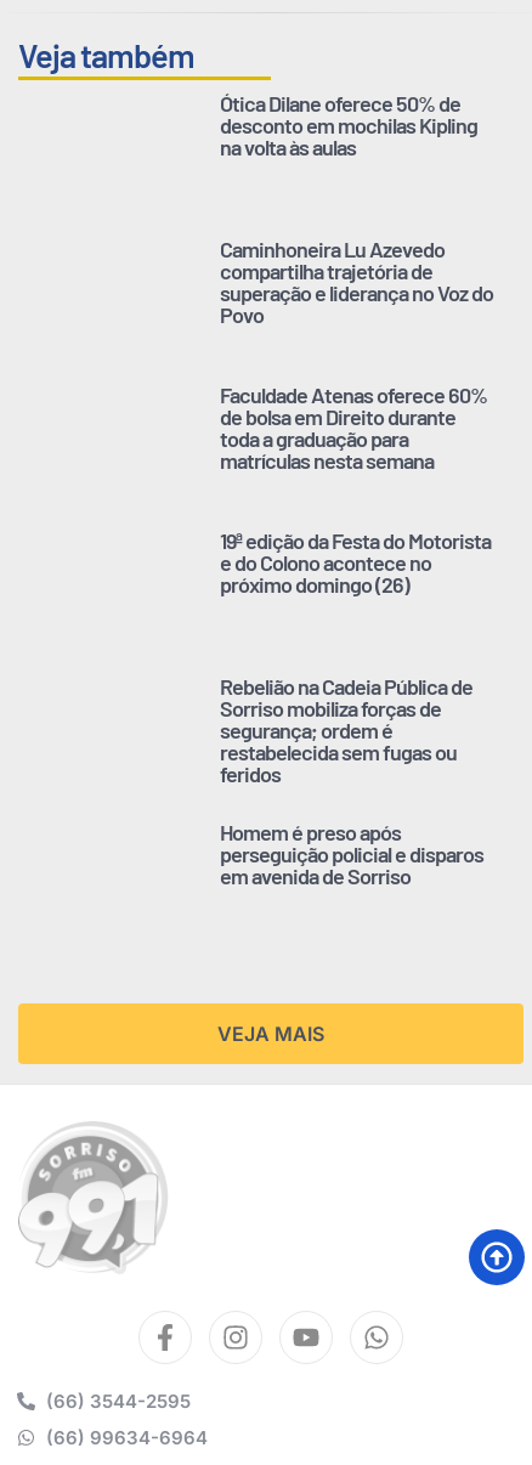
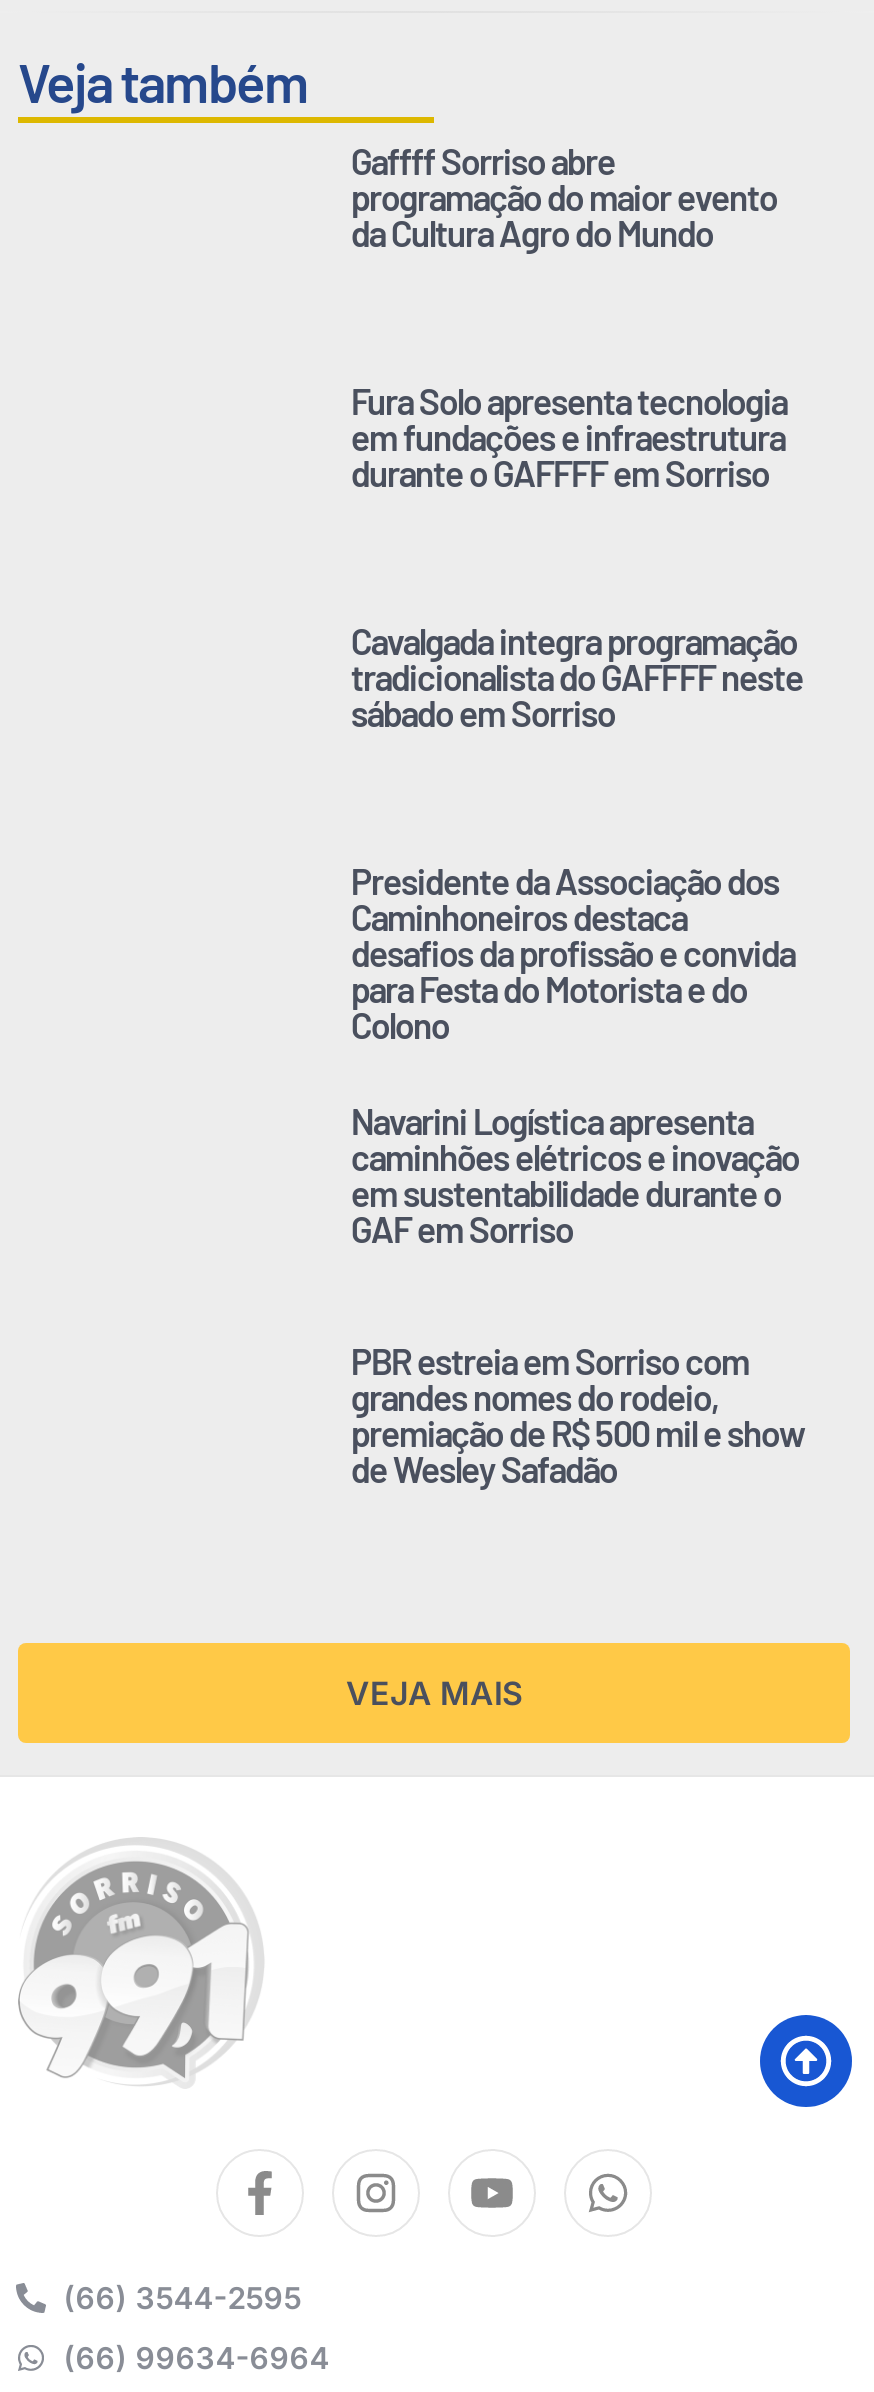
[220,90,478,161] Ótica Dilane oferece 50% de | desconto em mochilas Kipling | na volta às aulas -> [351,139,777,255] Gaffff Sorriso abre | programação do maior evento | da Cultura Agro do Mundo
[220,236,494,328] Caminhoneira Lu Azevedo | compartilha trajetória de | superação e liderança no Voz do | Povo -> [351,379,787,495] Fura Solo apresenta tecnologia | em fundações e infraestrutura | durante o GAFFFF em Sorriso
[220,382,488,474] Faculdade Atenas oferece 60% | de bolsa em Direito durante | toda a graduação para | matrículas nesta semana -> [351,619,803,735] Cavalgada integra programação | tradicionalista do GAFFFF neste | sábado em Sorriso
[220,527,491,598] 19ª edição da Festa do Motorista | e do Colono acontece no | próximo domingo (26) -> [351,859,795,1047] Presidente da Associação dos | Caminhoneiros destaca | desafios da profissão e convida | para Festa do Motorista e do | Colono
[220,673,473,787] Rebelião na Cadeia Pública de | Sorriso mobiliza forças de | segurança; ordem é | restabelecida sem fugas ou | feridos -> [351,1099,799,1251] Navarini Logística apresenta | caminhões elétricos e inovação | em sustentabilidade durante o | GAF em Sorriso
[220,819,484,889] Homem é preso após | perseguição policial e disparos | em avenida de Sorriso -> [351,1339,805,1491] PBR estreia em Sorriso com | grandes nomes do rodeio, | premiação de R$ 500 mil e show | de Wesley Safadão

